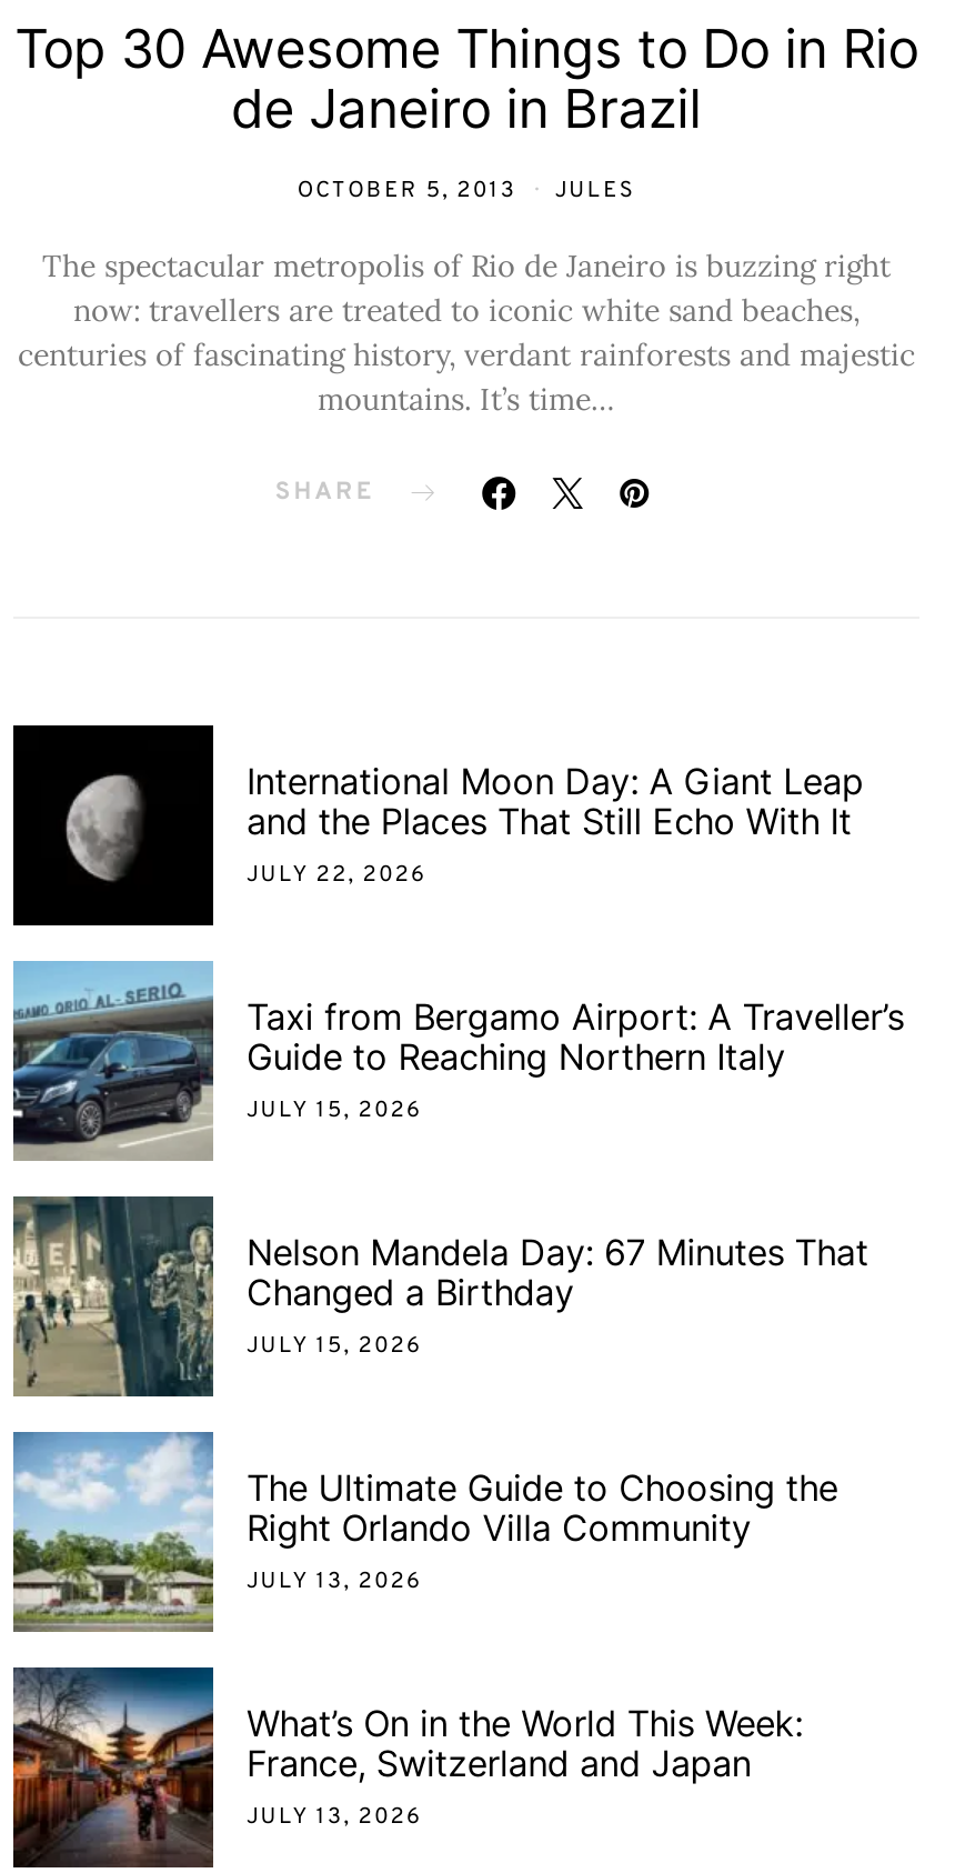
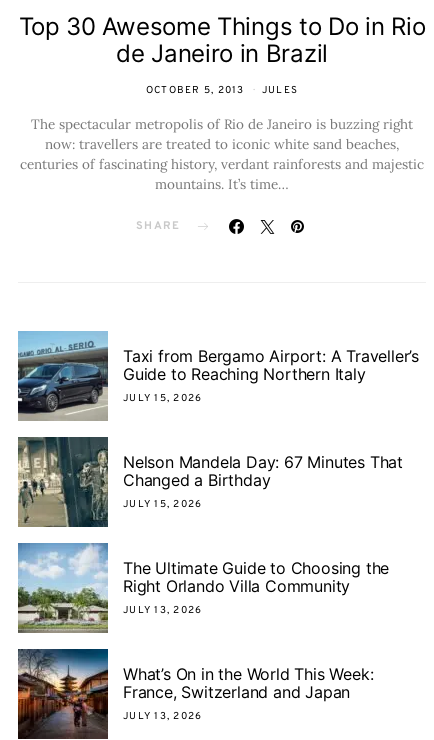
[11,723,863,925] [image] | International Moon Day: A Giant Leap | and the Places That Still Echo With It | JULY 22, 2026 -> none

